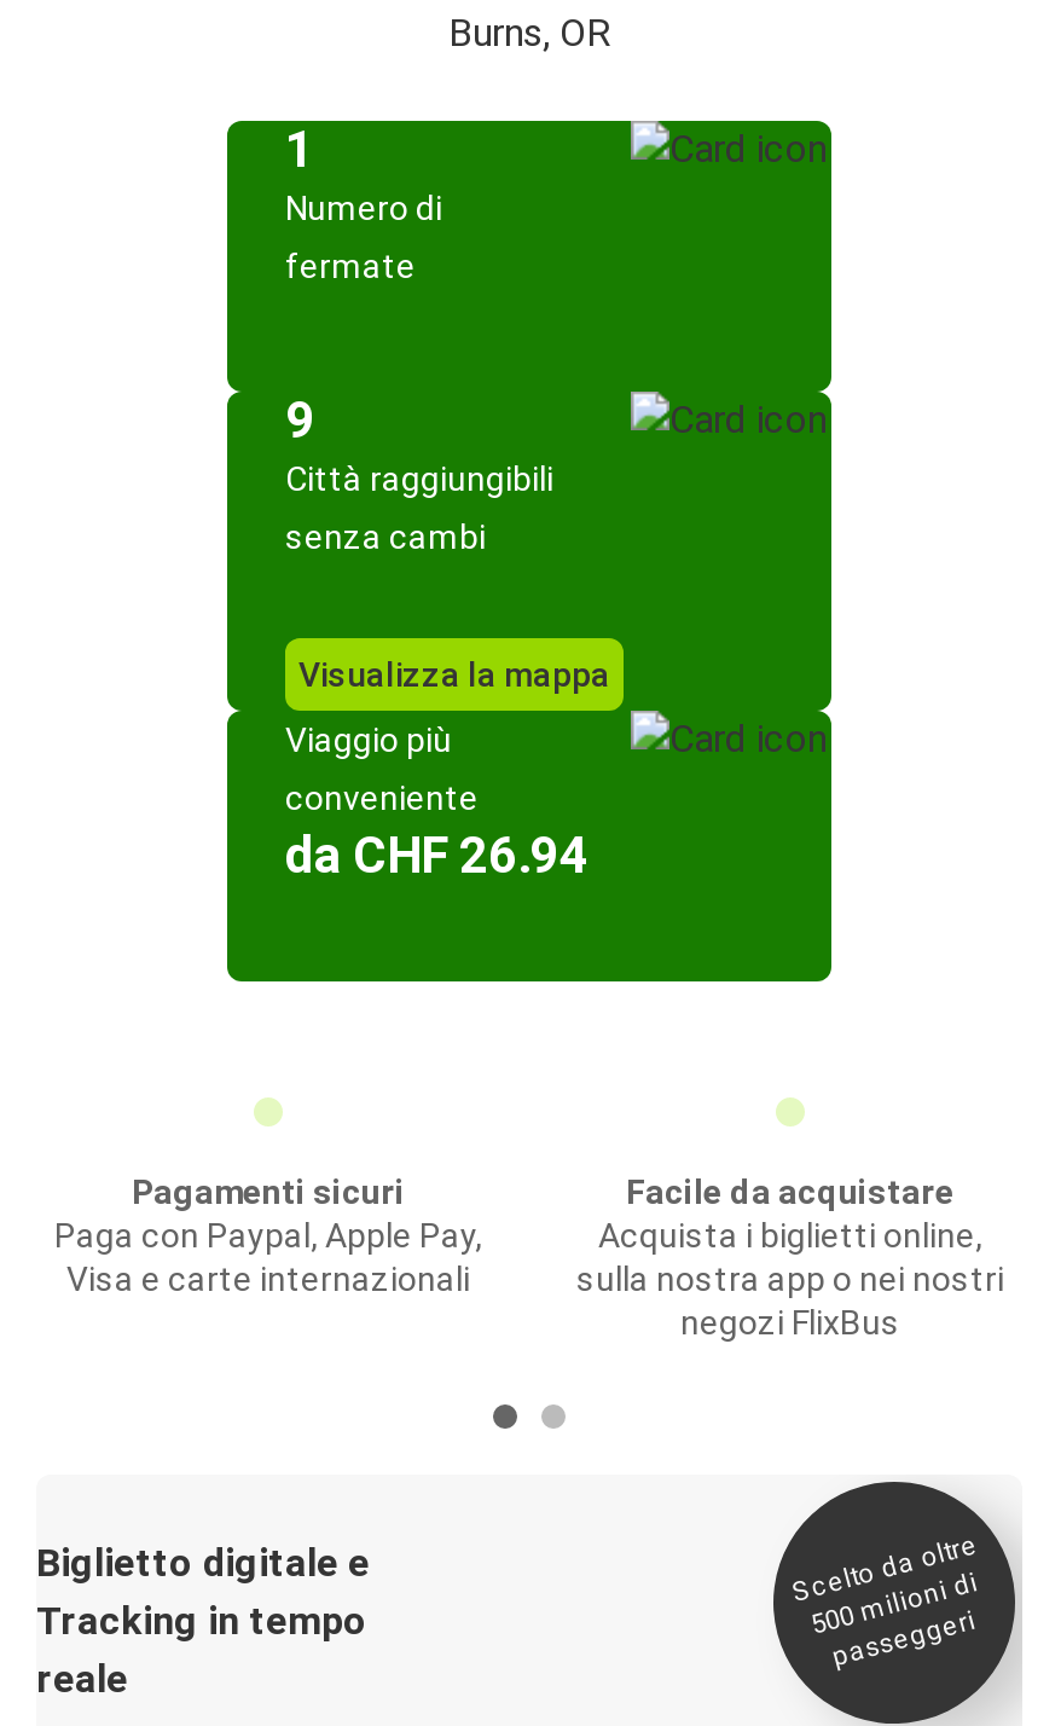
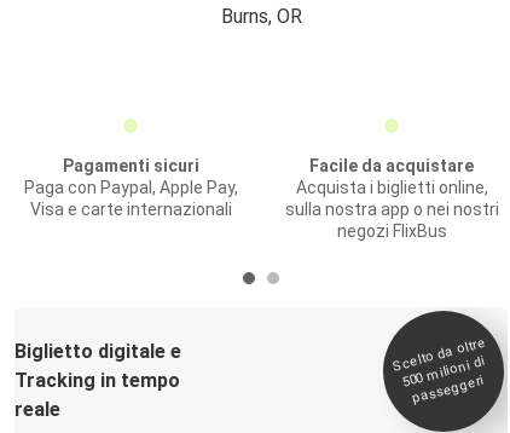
[225,118,834,984] [image] | 1 | Numero di | fermate | 9 | Città raggiungibili | senza cambi -> none
[285,655,610,885] Visualizza la mappa | Viaggio più | conveniente | da CHF 26.94 -> none

